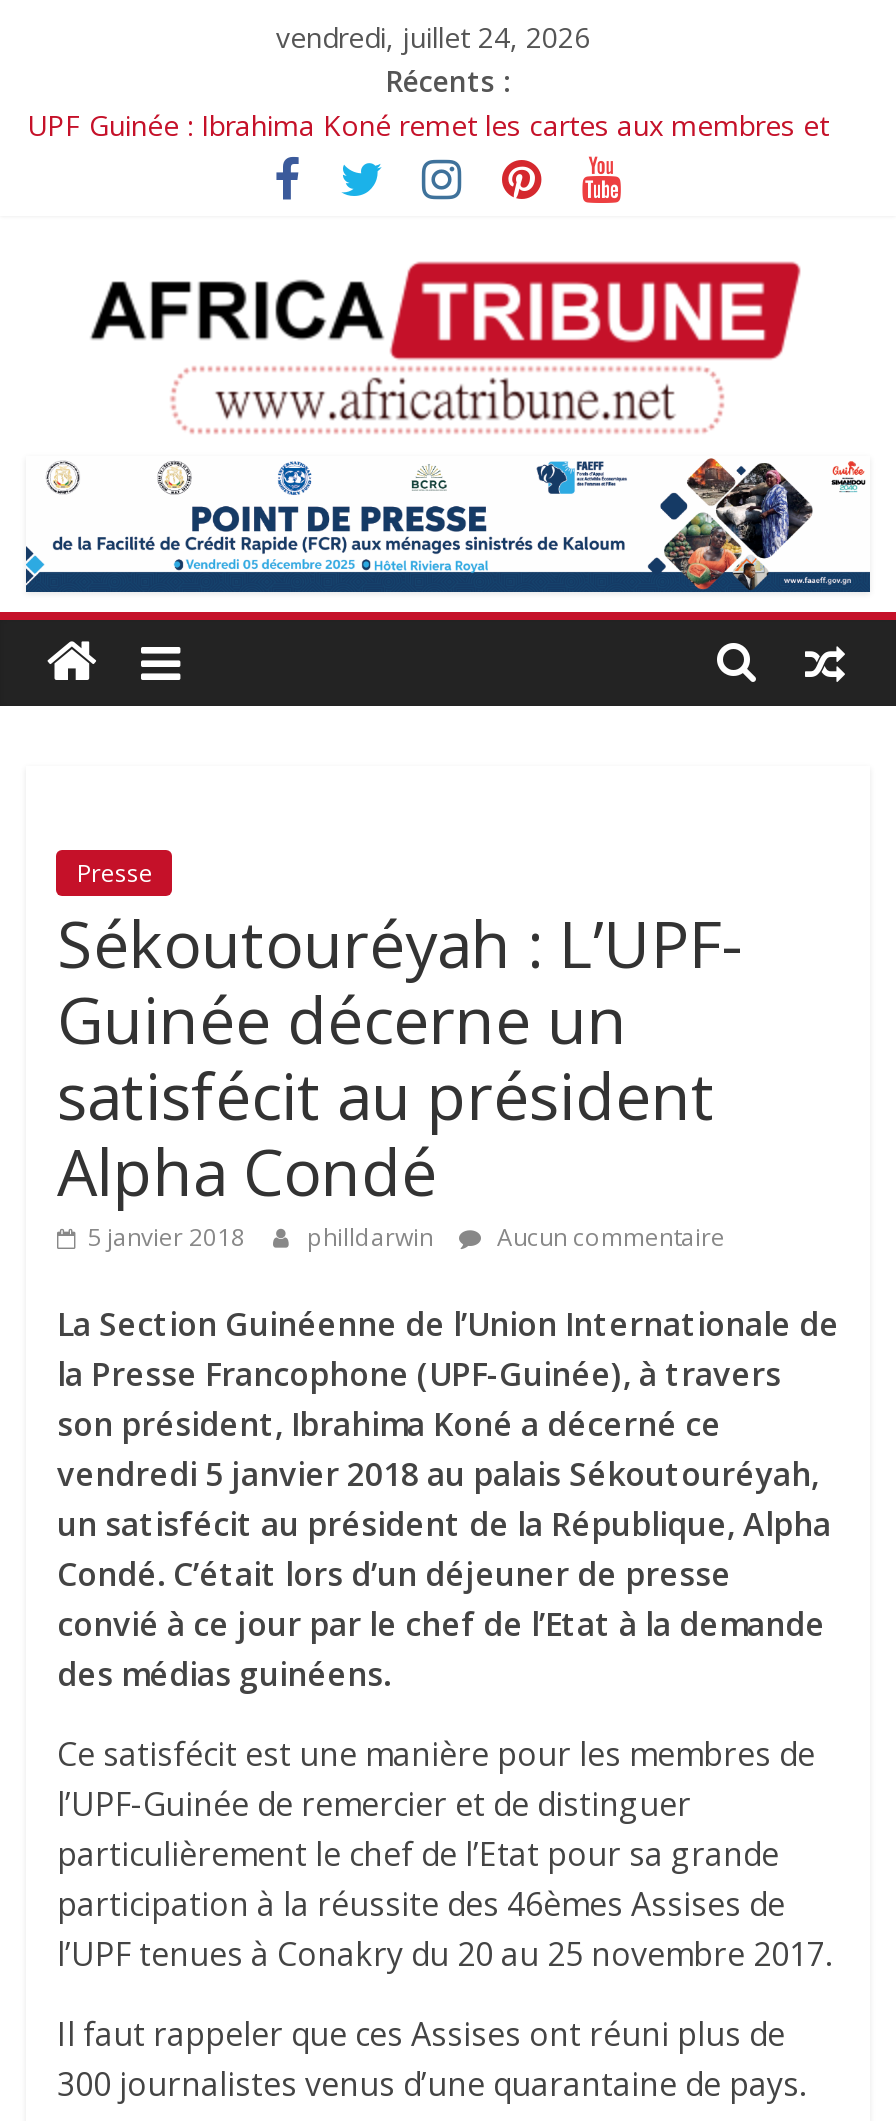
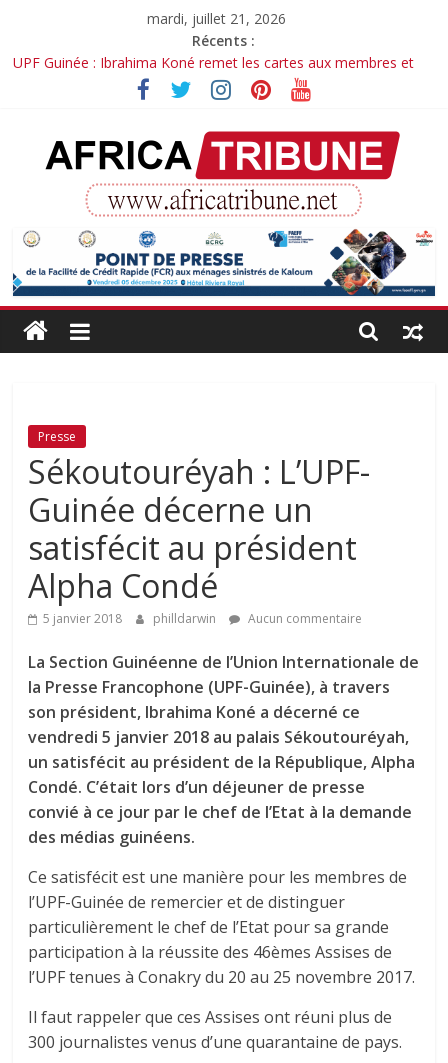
[276,18,590,56] vendredi, juillet 24, 2026 -> [147,9,286,28] mardi, juillet 21, 2026

